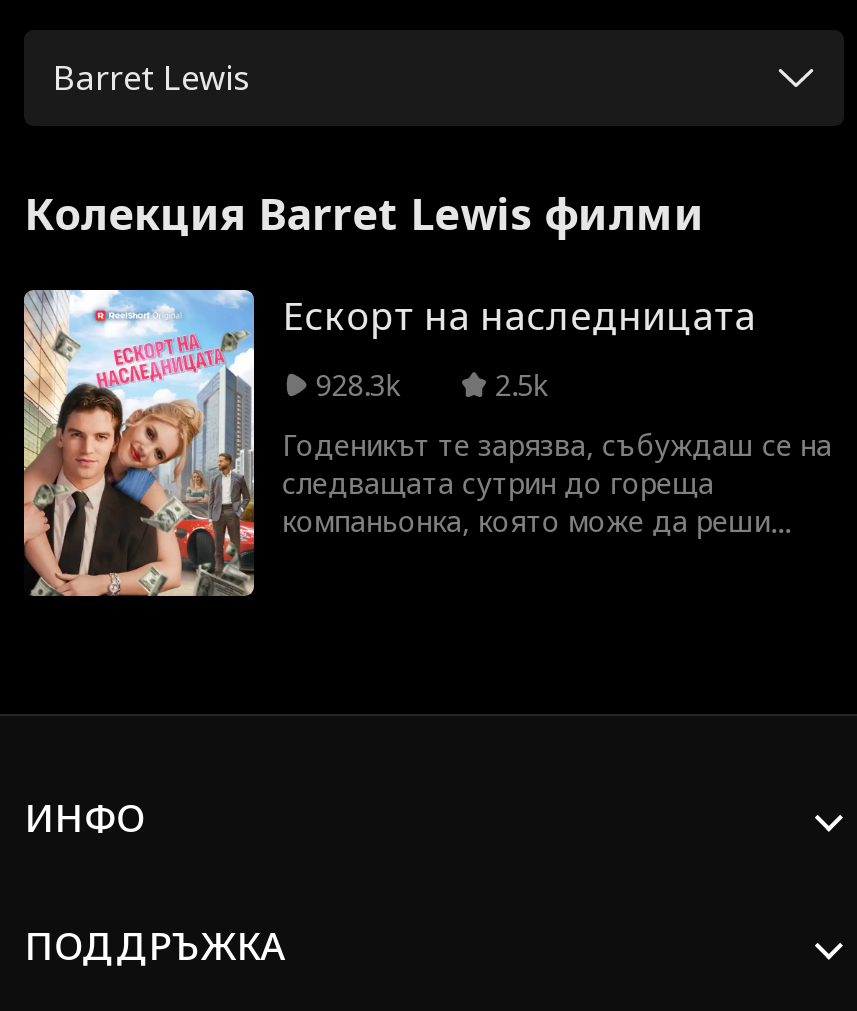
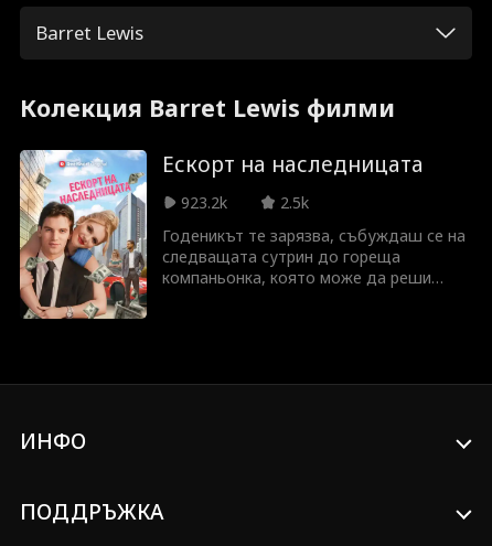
[316,366,400,404] 928.3k -> [181,192,227,213] 923.2k

